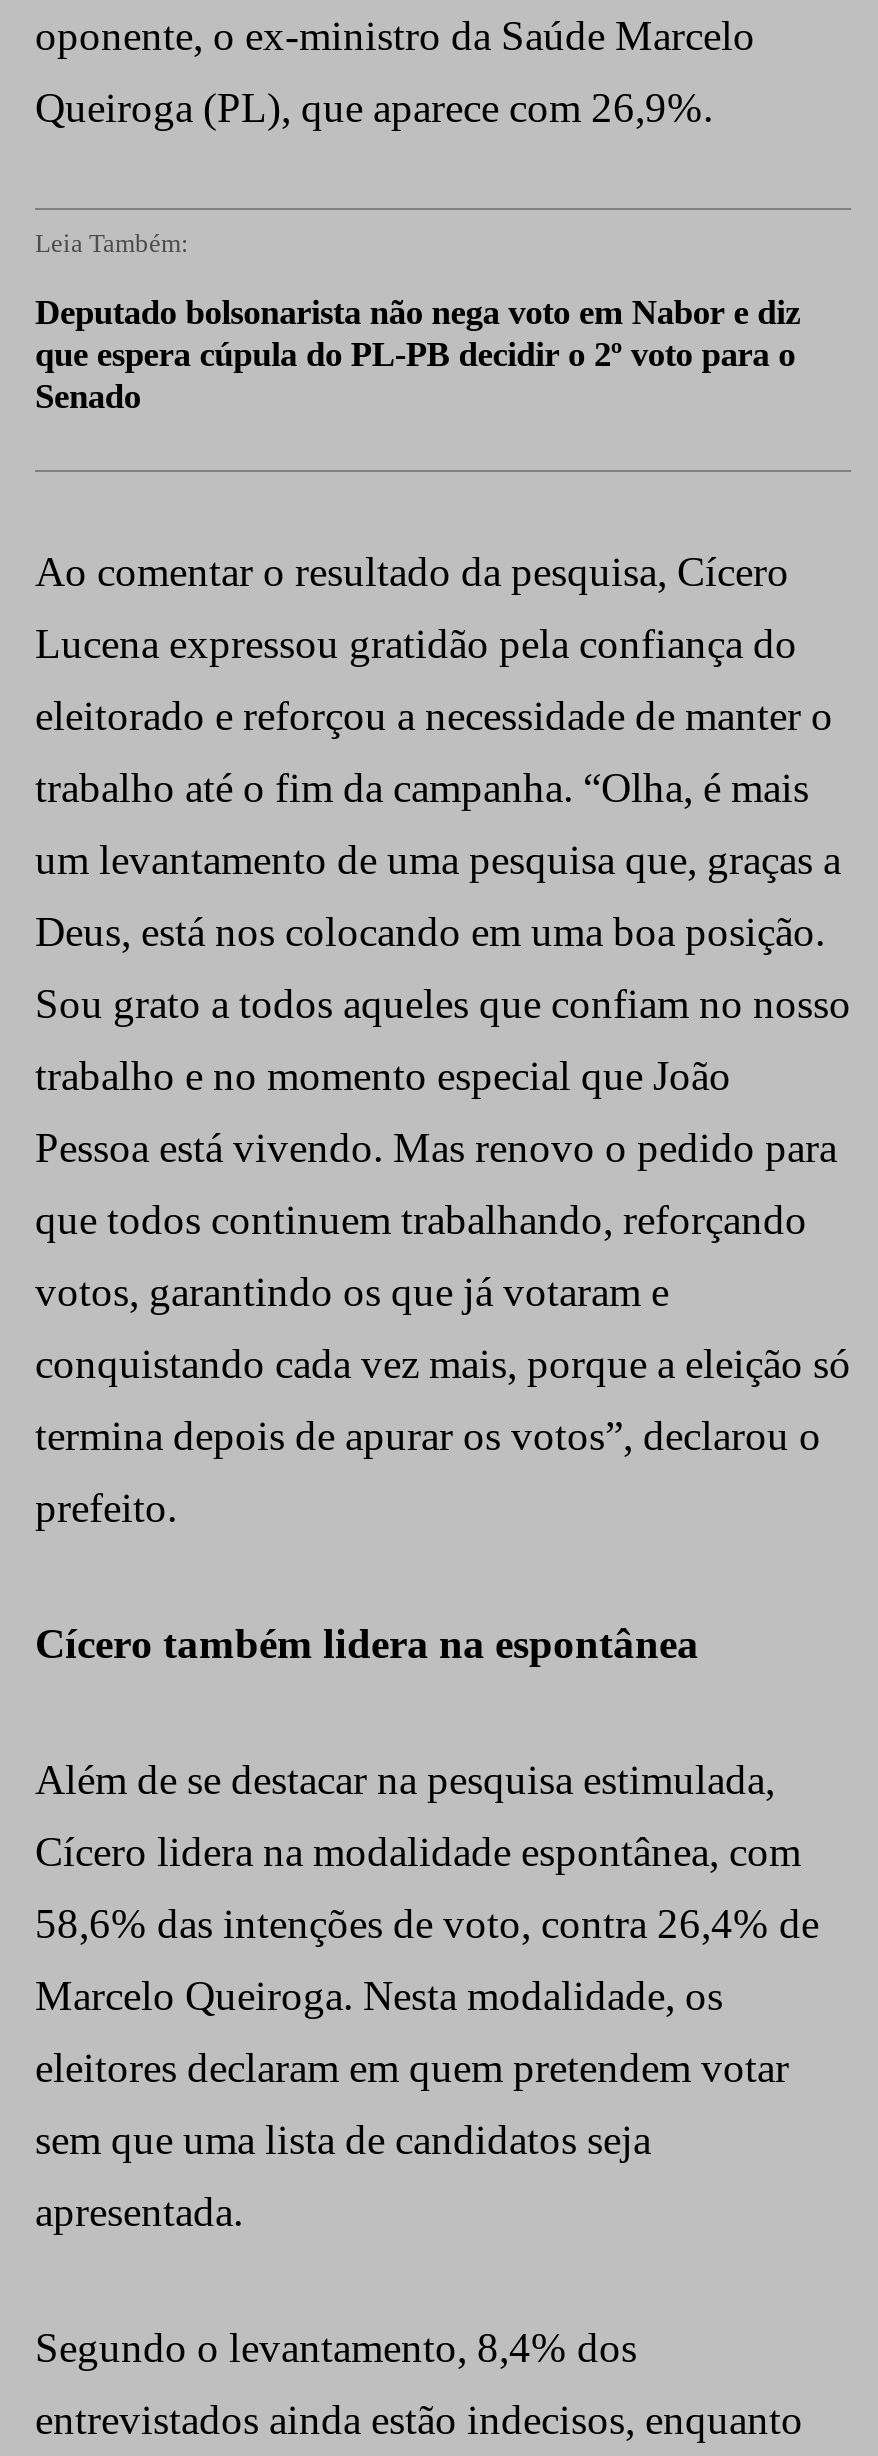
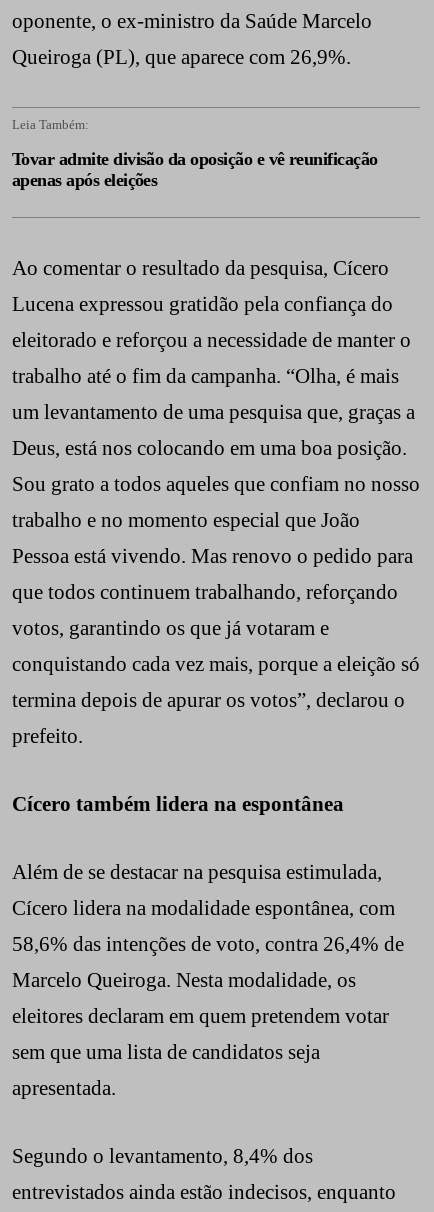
[35,292,800,416] Deputado bolsonarista não nega voto em Nabor e diz | que espera cúpula do PL-PB decidir o 2º voto para o | Senado -> [12,149,378,190] Tovar admite divisão da oposição e vê reunificação | apenas após eleições

